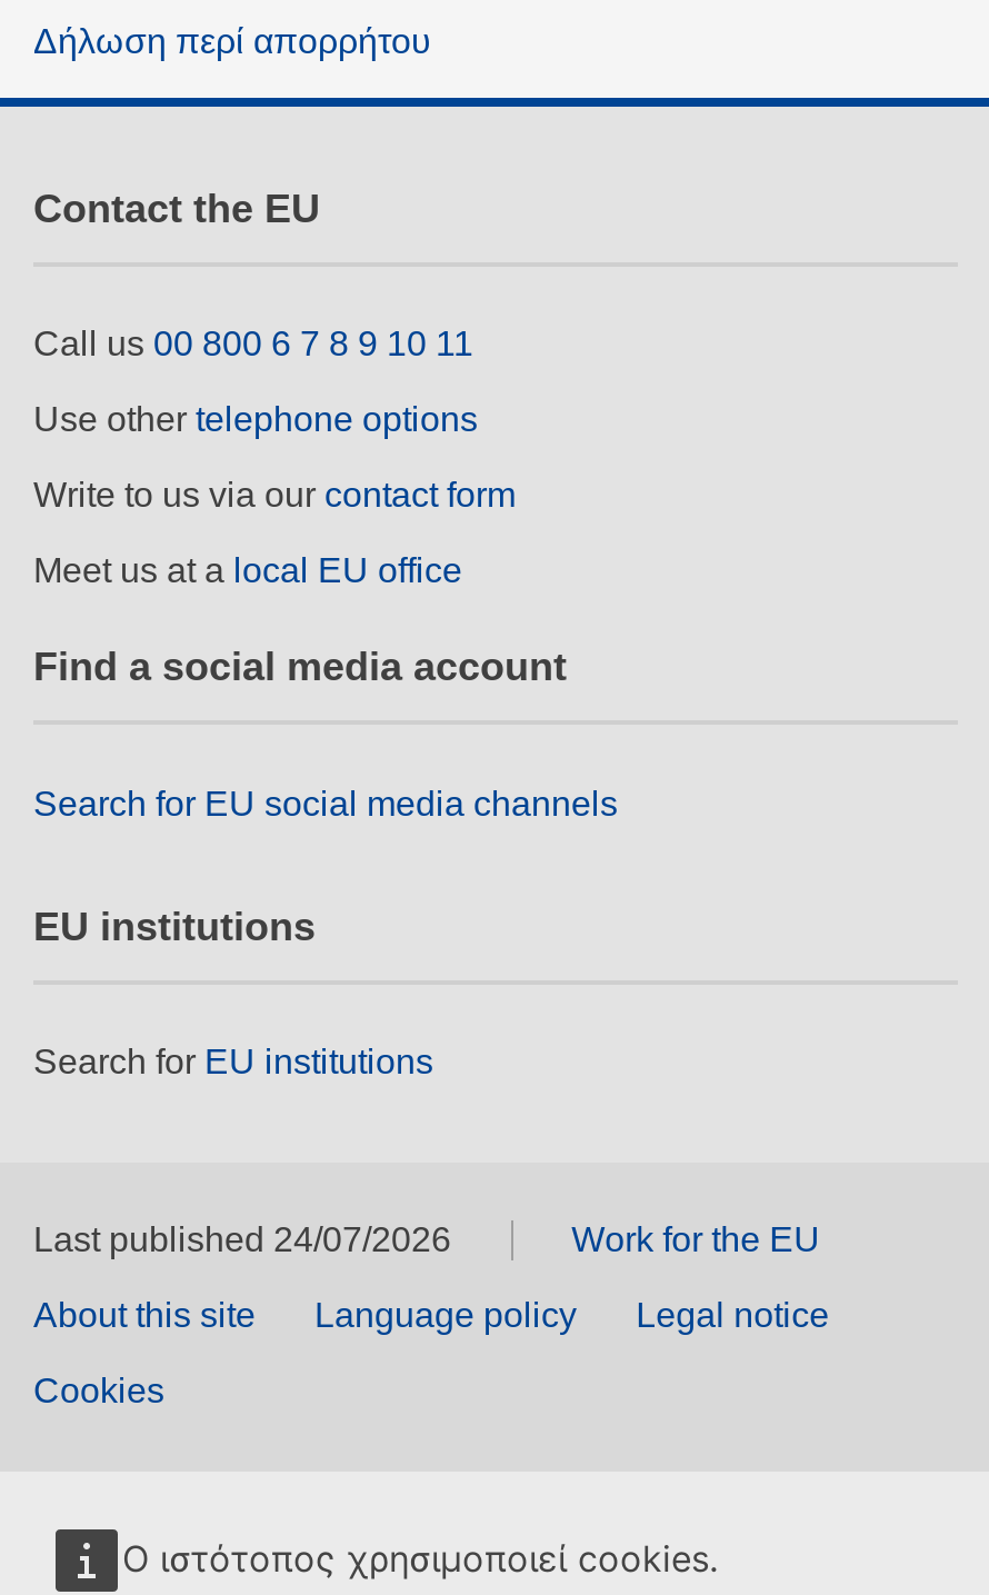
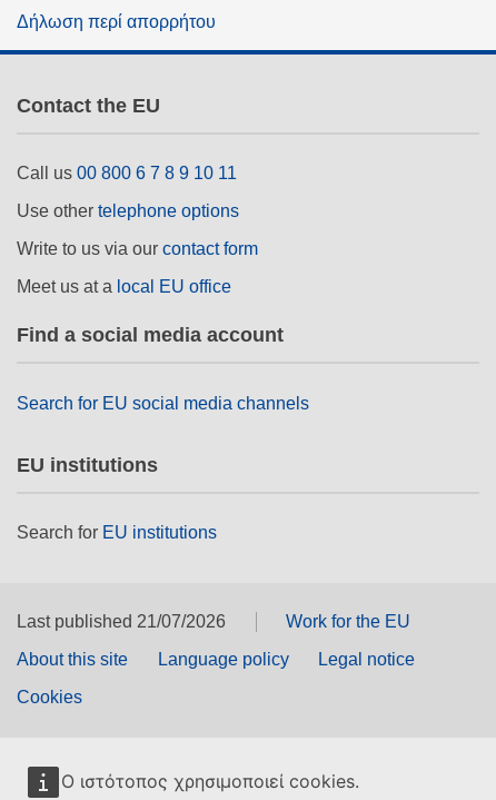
[33,1222,451,1259] Last published 24/07/2026 -> [17,613,226,631] Last published 21/07/2026

